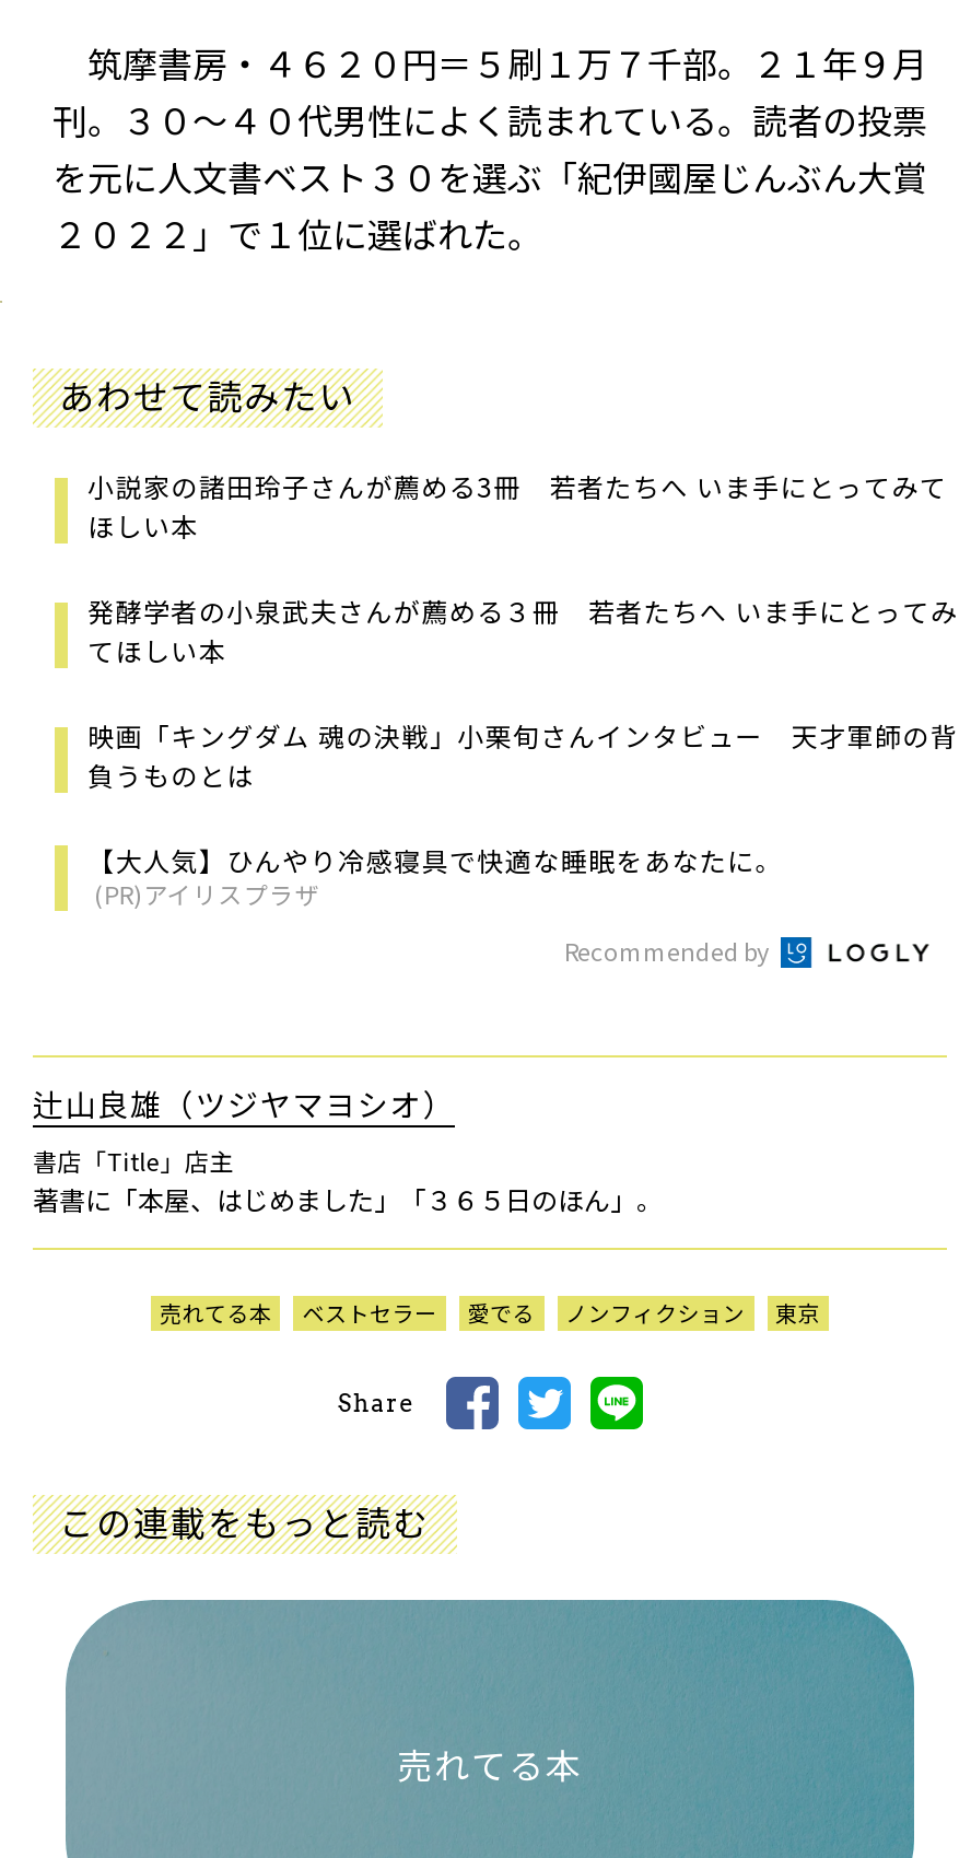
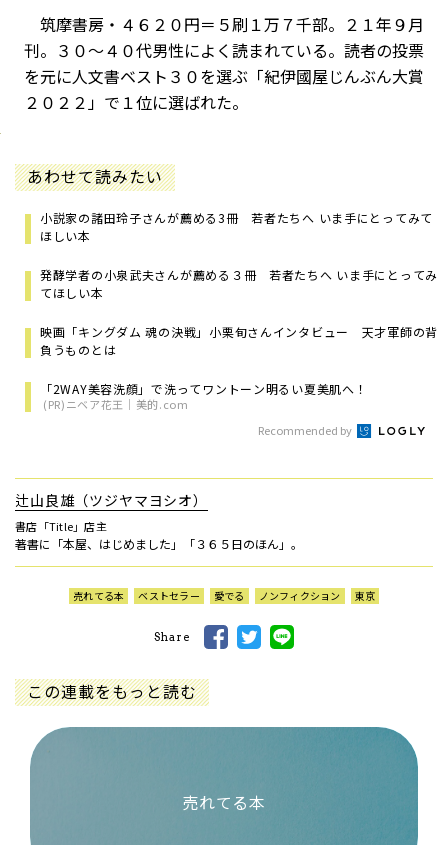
[87,841,783,911] 【大人気】ひんやり冷感寝具で快適な睡眠をあなたに。 | (PR)アイリスプラザ -> [40,380,367,412] 「2WAY美容洗顔」で洗ってワントーン明るい夏美肌へ！ | (PR)ニベア花王｜美的.com

